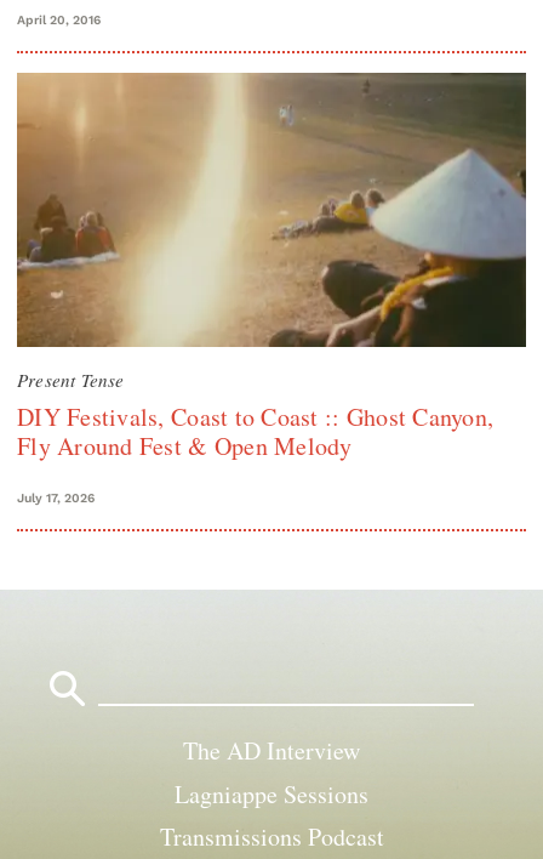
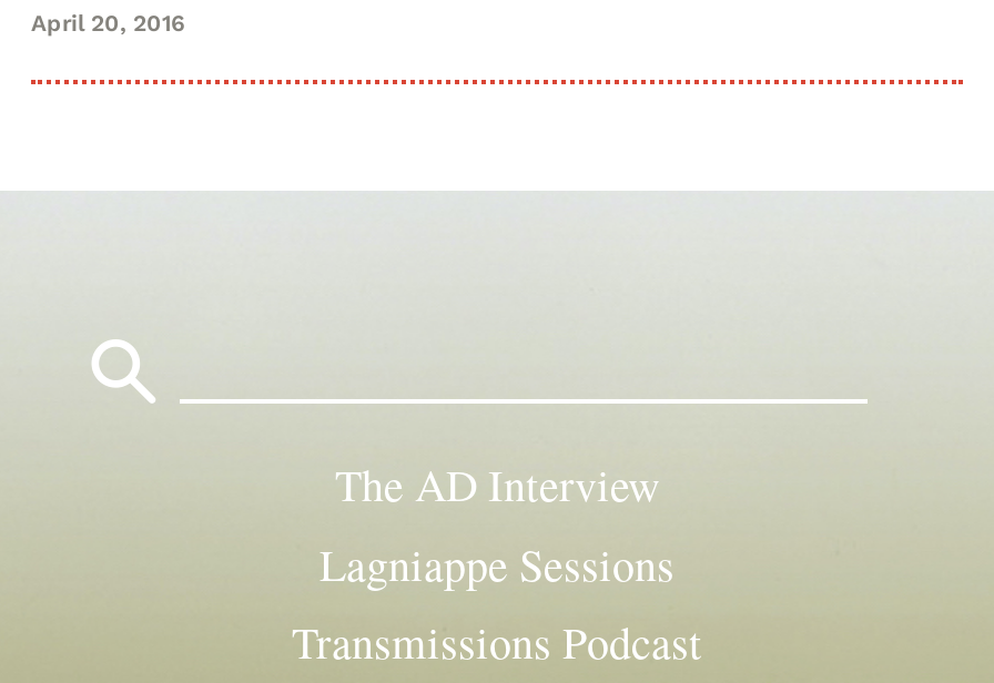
[16,72,527,506] [image] | Present Tense | DIY Festivals, Coast to Coast :: Ghost Canyon, | Fly Around Fest & Open Melody | July 17, 2026 -> none

